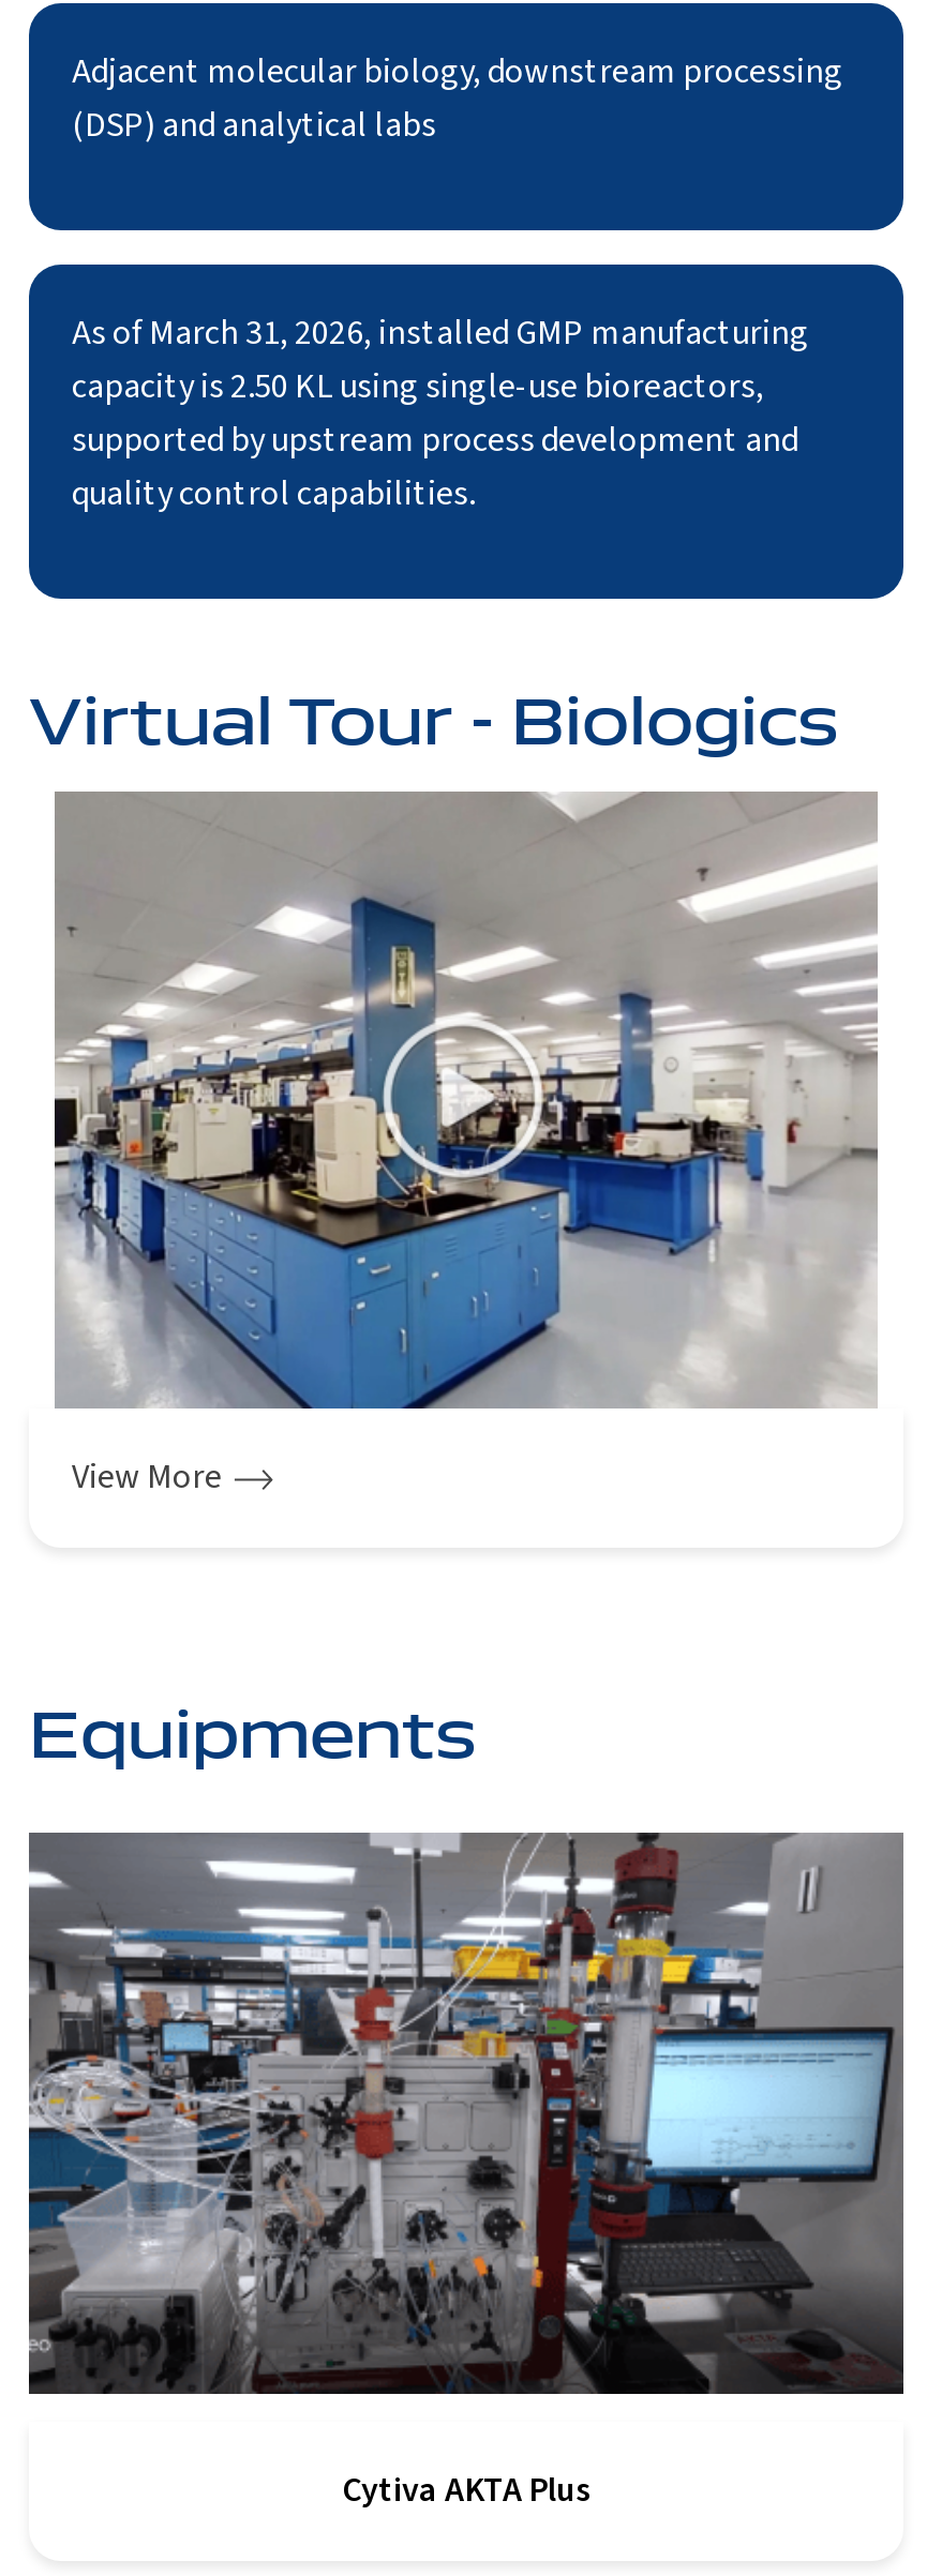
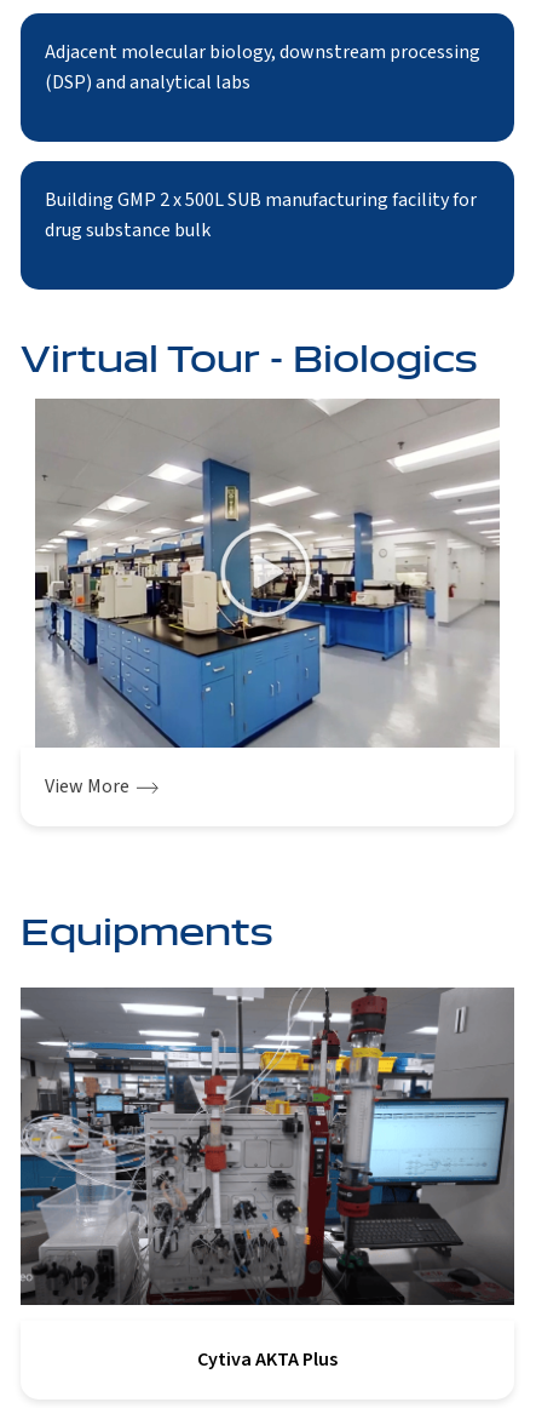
[72,310,809,517] As of March 31, 2026, installed GMP manufacturing | capacity is 2.50 KL using single-use bioreactors, | supported by upstream process development and | quality control capabilities. -> [45,187,477,244] Building GMP 2 x 500L SUB manufacturing facility for | drug substance bulk

